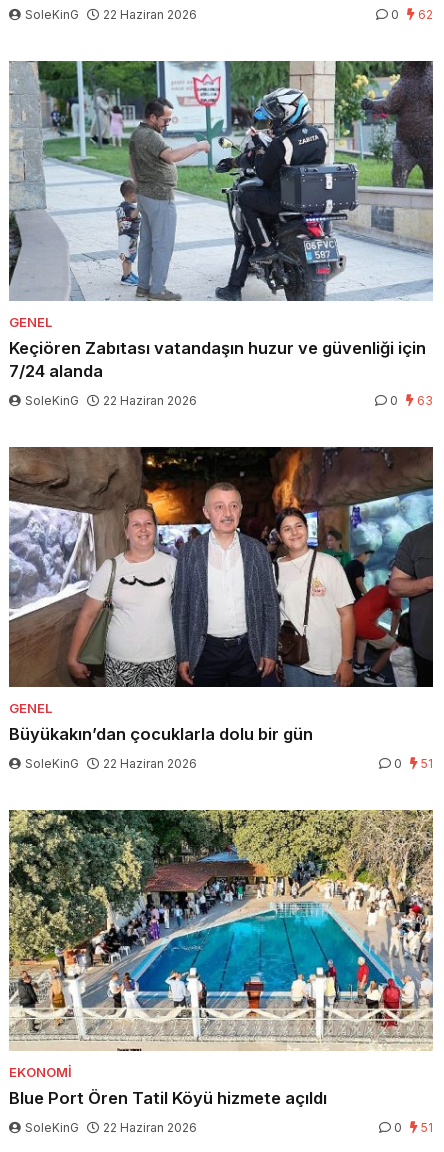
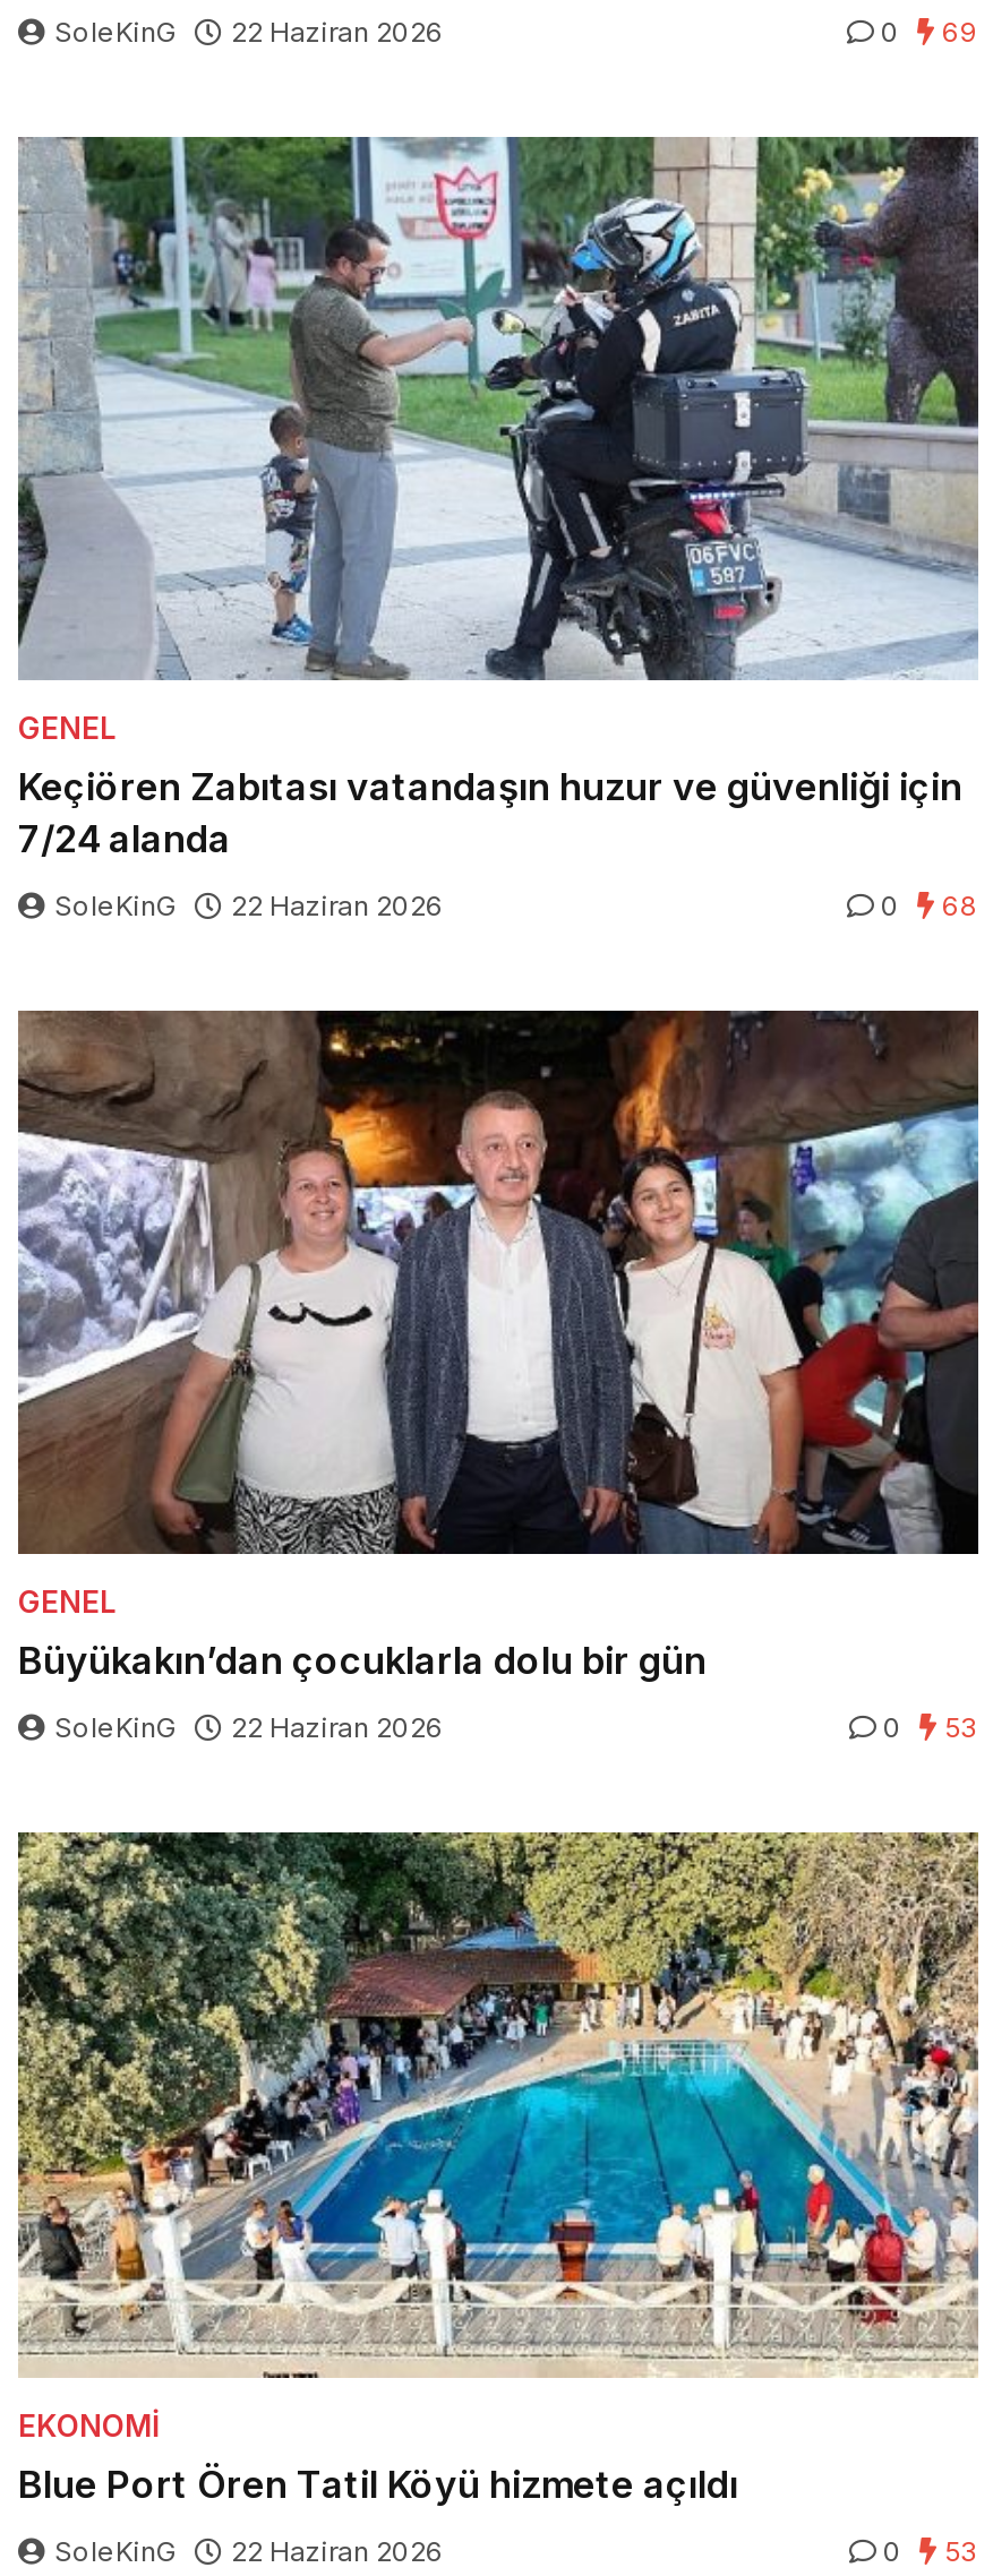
[388,7,433,22] 0 62 -> [874,14,978,48] 0 69
[387,393,433,408] 0 63 -> [874,888,978,922] 0 68
[391,756,433,771] 0 51 -> [876,1711,978,1745] 0 53
[391,1119,433,1134] 0 51 -> [876,2533,978,2567] 0 53

